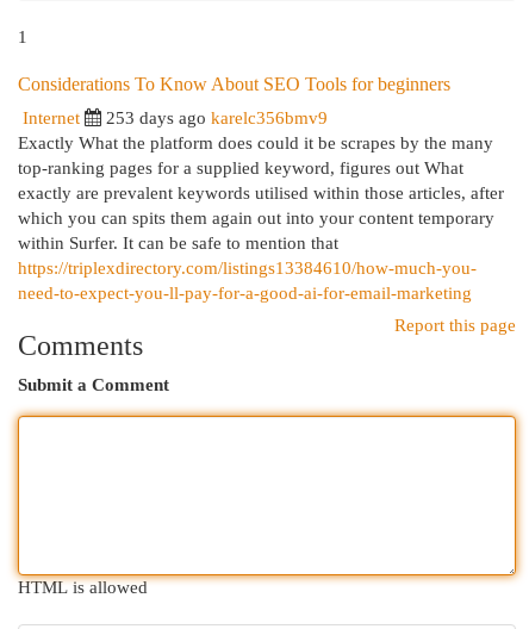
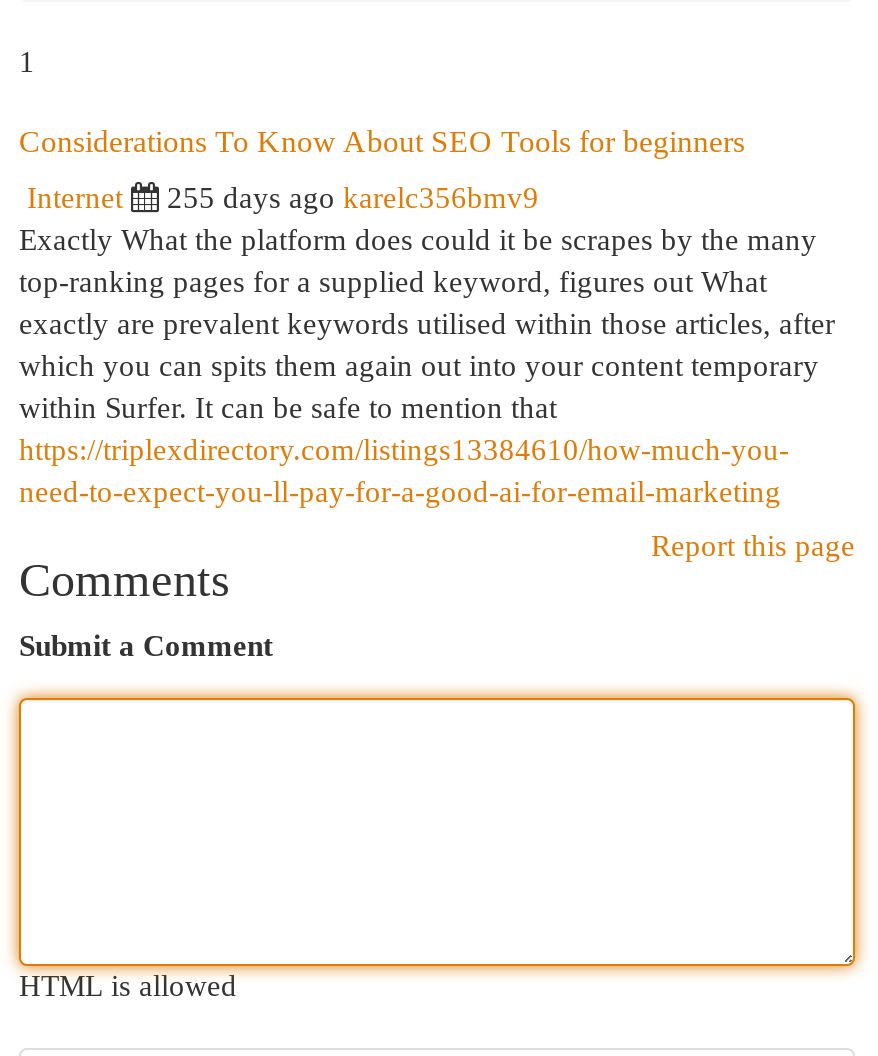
[106,108,328,127] 253 days ago karelc356bmv9 -> [167,182,539,214] 255 days ago karelc356bmv9

